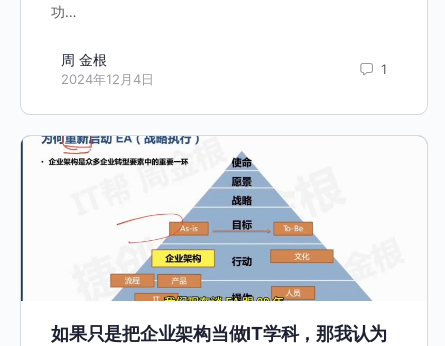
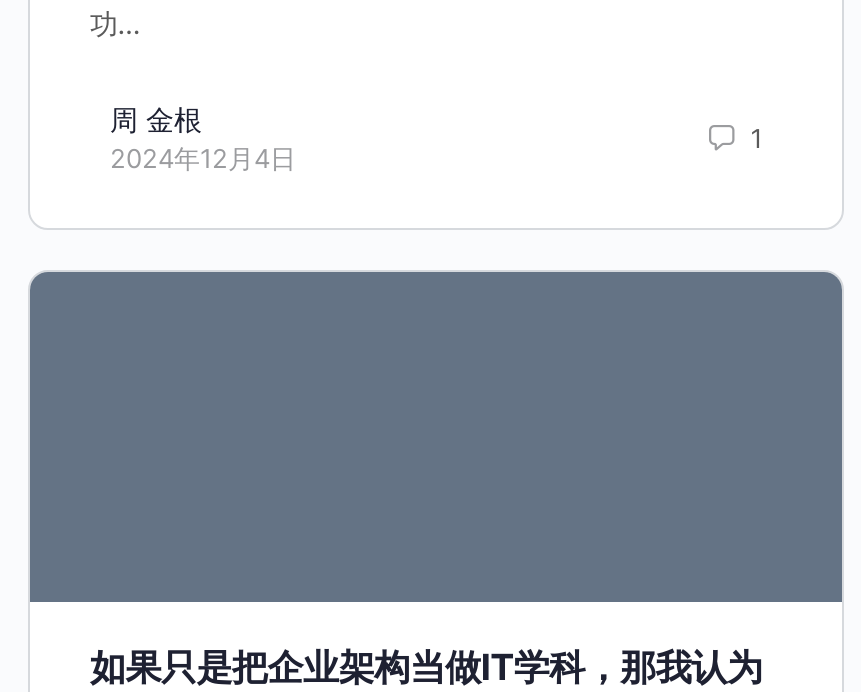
[23,135,427,302] [image] -> none

